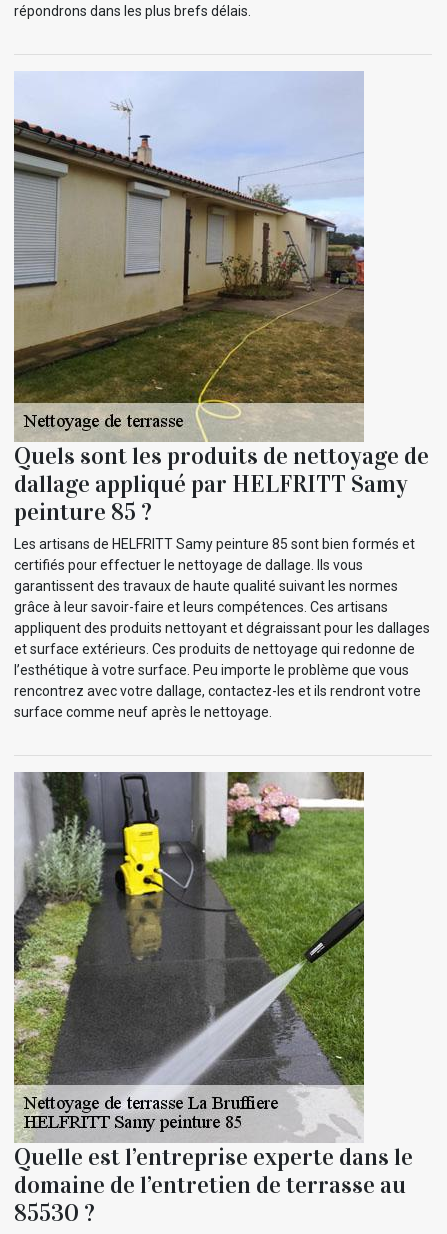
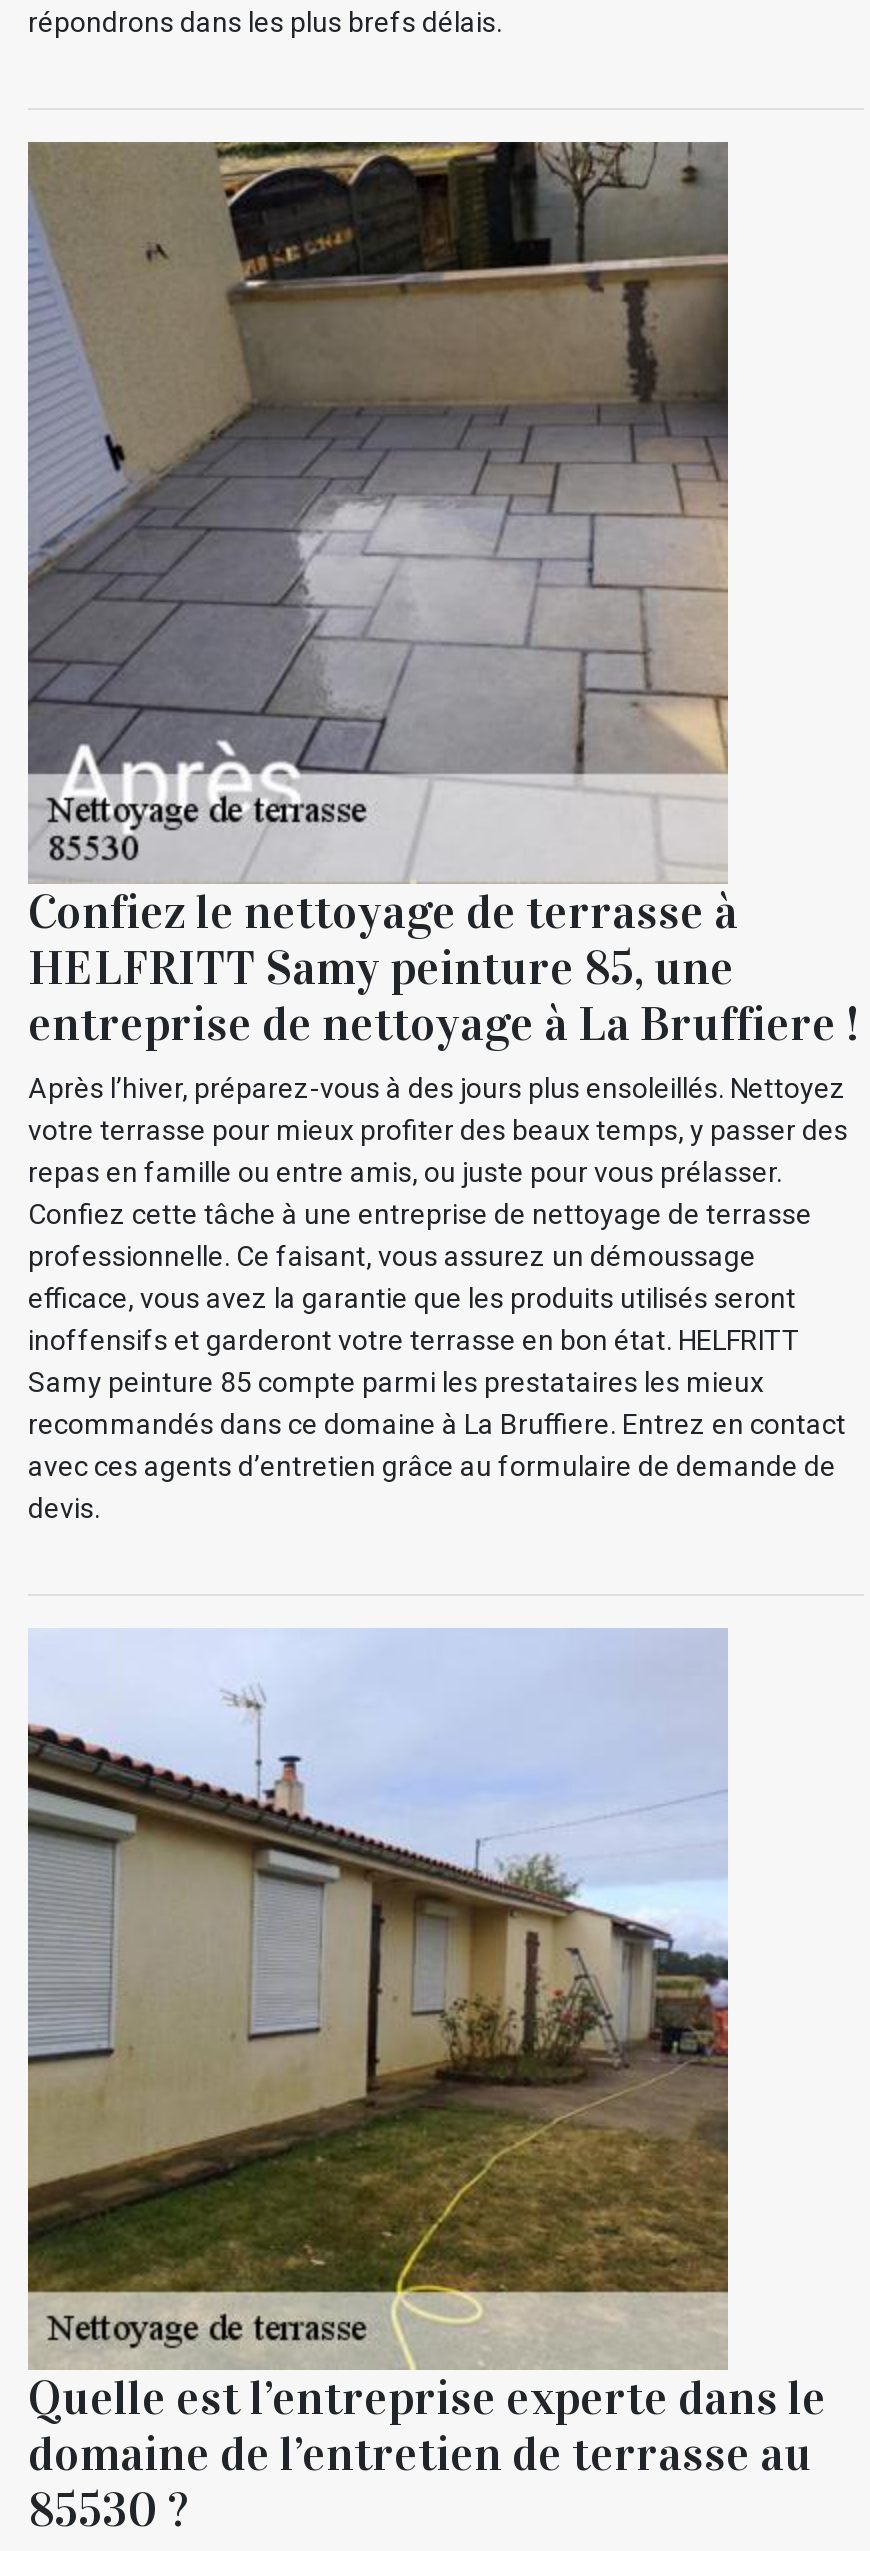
[13,71,364,391] [image] -> [26,140,730,866] [image]
[14,440,430,719] Quels sont les produits de nettoyage de | dallage appliqué par HELFRITT Samy | peinture 85 ? | Les artisans de HELFRITT Samy peinture 85 sont bien formés et | certifiés pour effectuer le nettoyage de dallage. Ils vous | garantissent des travaux de haute qualité suivant les normes | grâce à leur savoir-faire et leurs compétences. Ces artisans | appliquent des produits nettoyant et dégraissant pour les dallages | et surface extérieurs. Ces produits de nettoyage qui redonne de | l’esthétique à votre surface. Peu importe le problème que vous | rencontrez avec votre dallage, contactez-les et ils rendront votre | surface comme neuf après le nettoyage. -> [28,881,856,1523] Confiez le nettoyage de terrasse à | HELFRITT Samy peinture 85, une | entreprise de nettoyage à La Bruffiere ! | Après l’hiver, préparez-vous à des jours plus ensoleillés. Nettoyez | votre terrasse pour mieux profiter des beaux temps, y passer des | repas en famille ou entre amis, ou juste pour vous prélasser. | Confiez cette tâche à une entreprise de nettoyage de terrasse | professionnelle. Ce faisant, vous assurez un démoussage | efficace, vous avez la garantie que les produits utilisés seront | inoffensifs et garderont votre terrasse en bon état. HELFRITT | Samy peinture 85 compte parmi les prestataires les mieux | recommandés dans ce domaine à La Bruffiere. Entrez en contact | avec ces agents d’entretien grâce au formulaire de demande de | devis.
[14,771,365,1139] [image] -> [26,1628,728,2362] [image]

